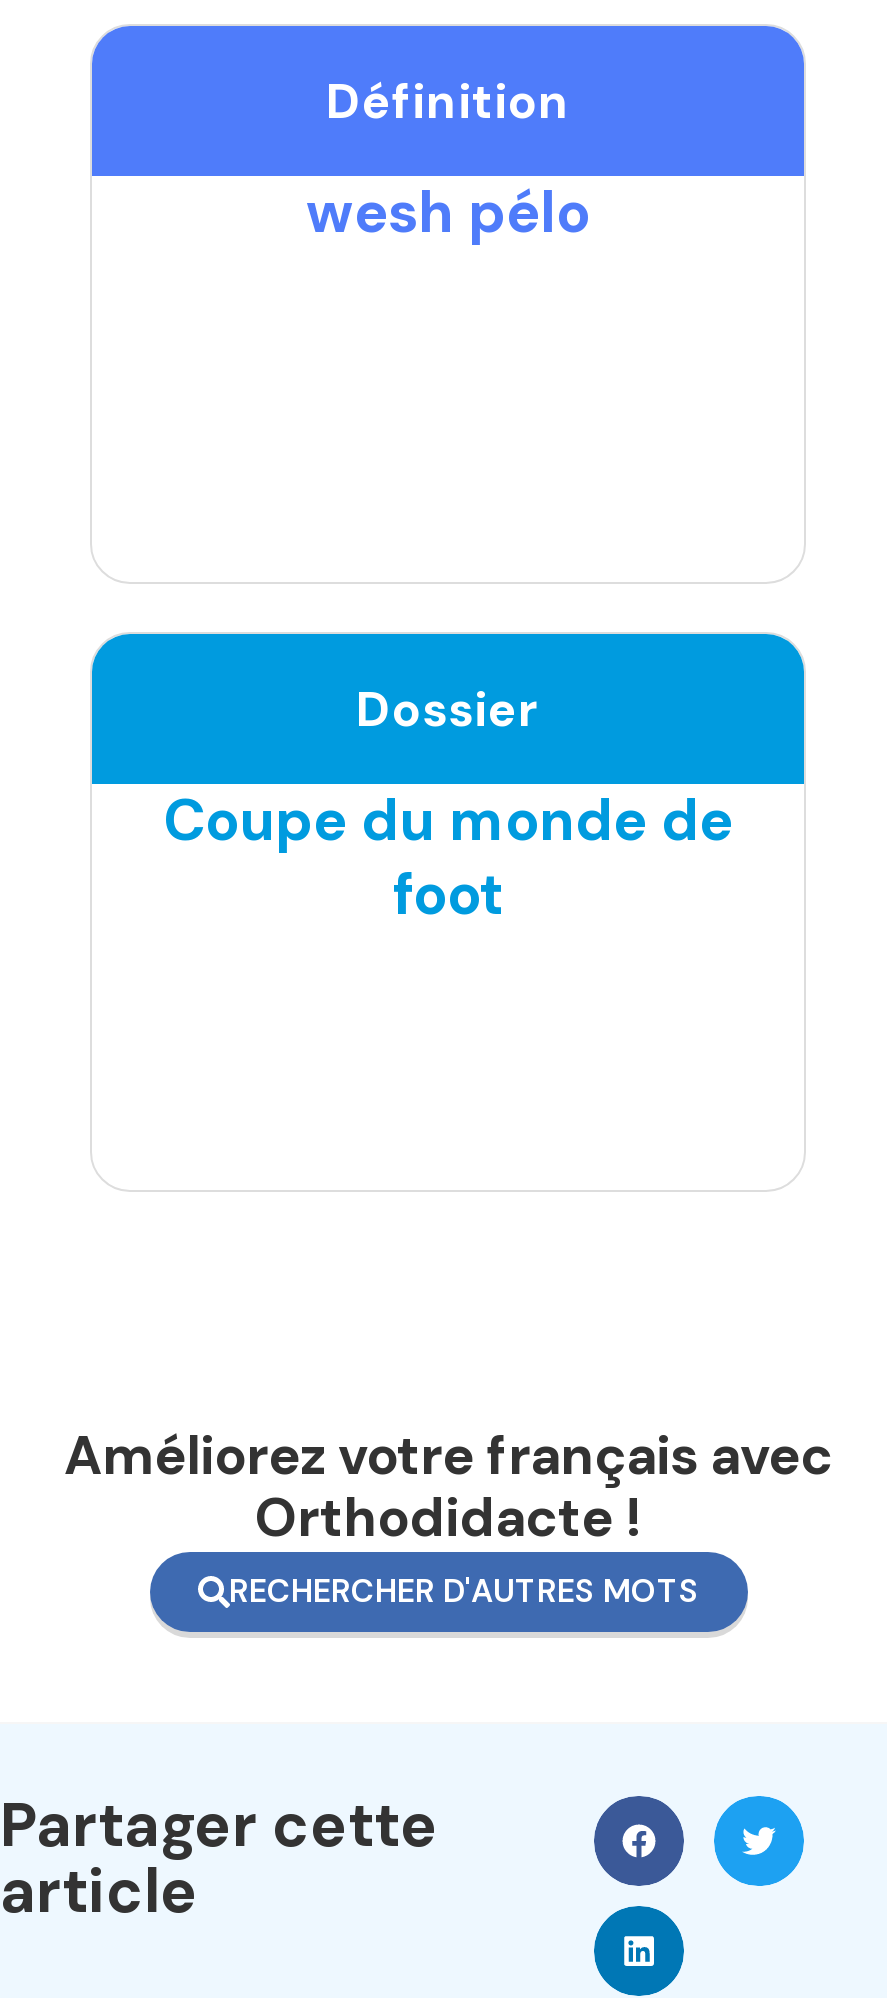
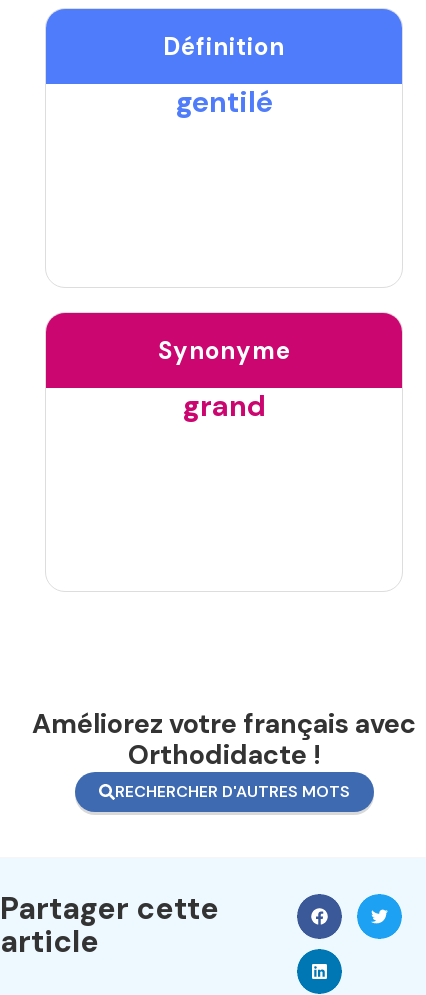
[306,173,590,249] wesh pélo -> [175,83,272,121] gentilé
[356,677,540,739] Dossier -> [157,335,290,366] Synonyme
[163,781,733,931] Coupe du monde de | foot -> [182,387,265,425] grand

